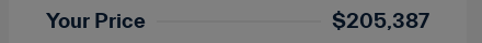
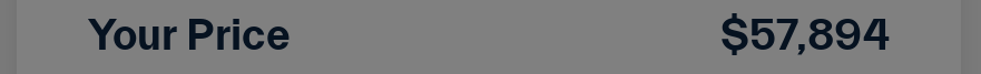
[332,9,429,34] $205,387 -> [720,10,890,61] $57,894

